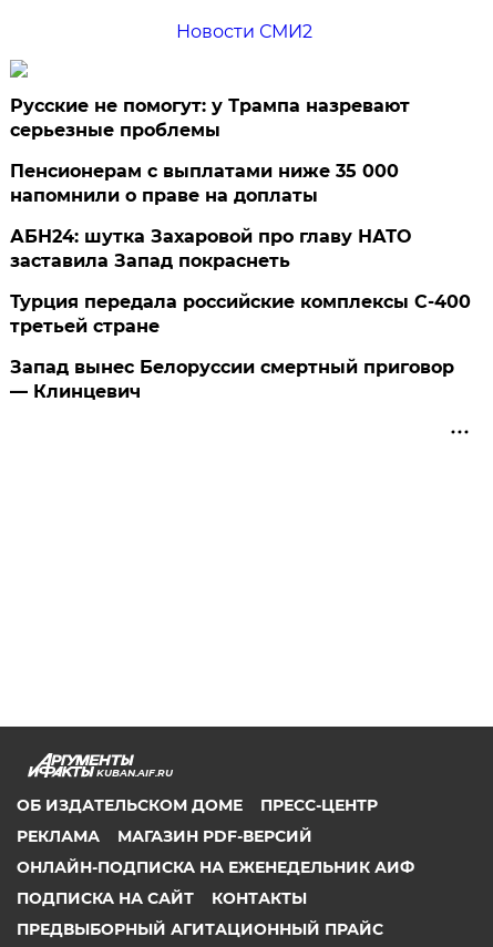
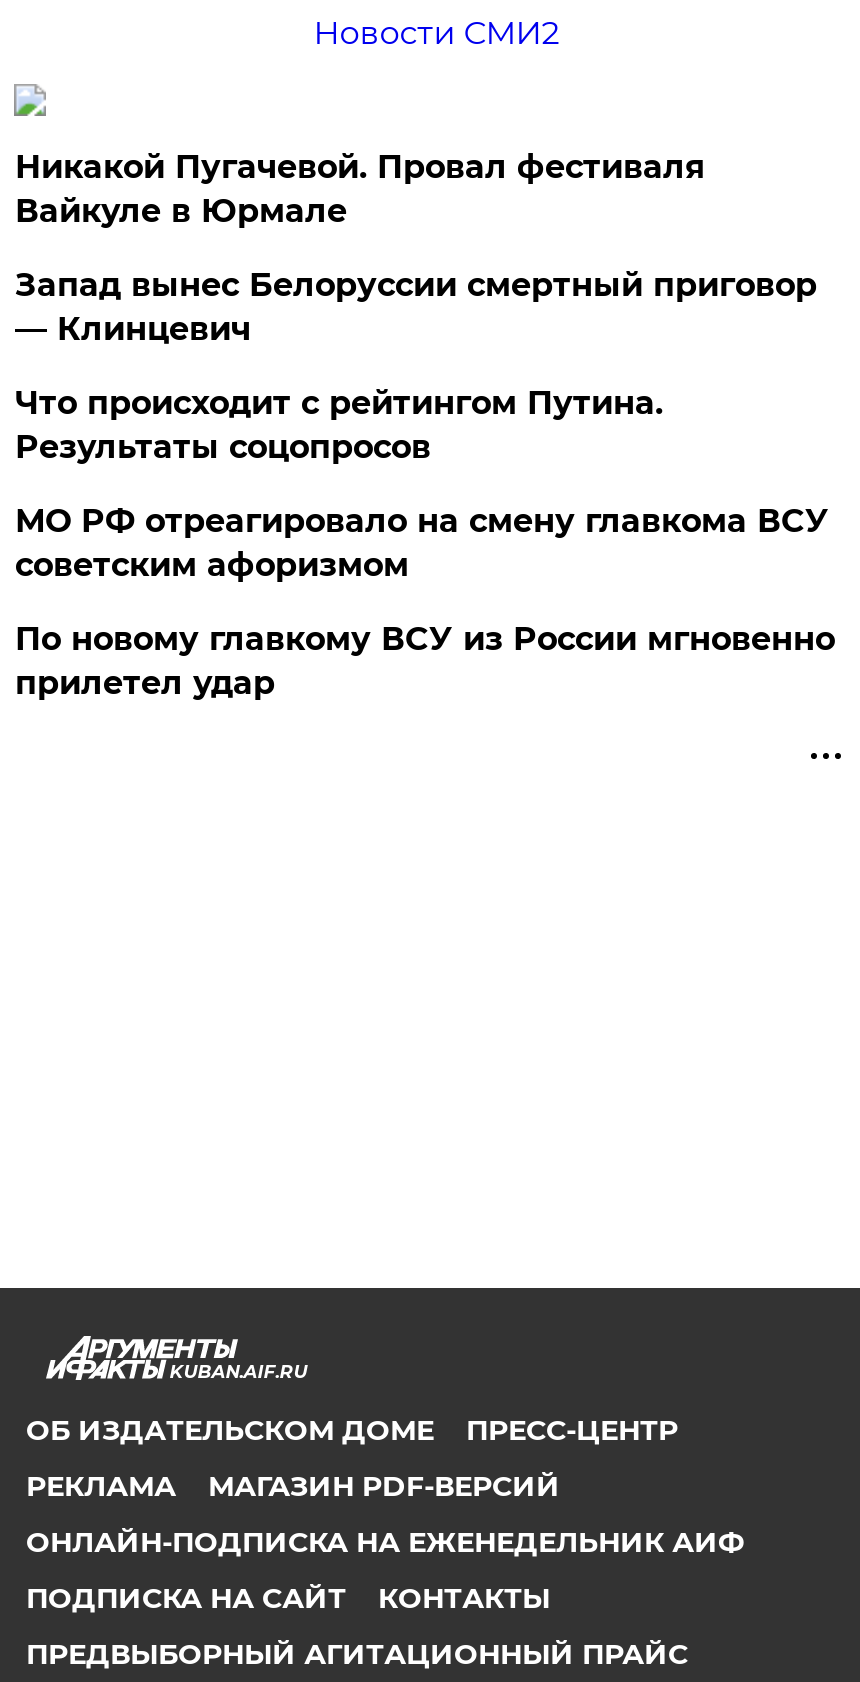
[10,95,471,337] Русские не помогут: у Трампа назревают | серьезные проблемы | Пенсионерам с выплатами ниже 35 000 | напомнили о праве на доплаты | АБН24: шутка Захаровой про главу НАТО | заставила Запад покраснеть | Турция передала российские комплексы С-400 | третьей стране -> [15,148,705,230] Никакой Пугачевой. Провал фестиваля | Вайкуле в Юрмале
moved [10,357,455,402] -> [15,266,817,348]: Запад вынес Белоруссии смертный приговор | — Клинцевич
none -> [15,384,835,702] Что происходит с рейтингом Путина. | Результаты соцопросов | МО РФ отреагировало на смену главкома ВСУ | советским афоризмом | По новому главкому ВСУ из России мгновенно | прилетел удар

